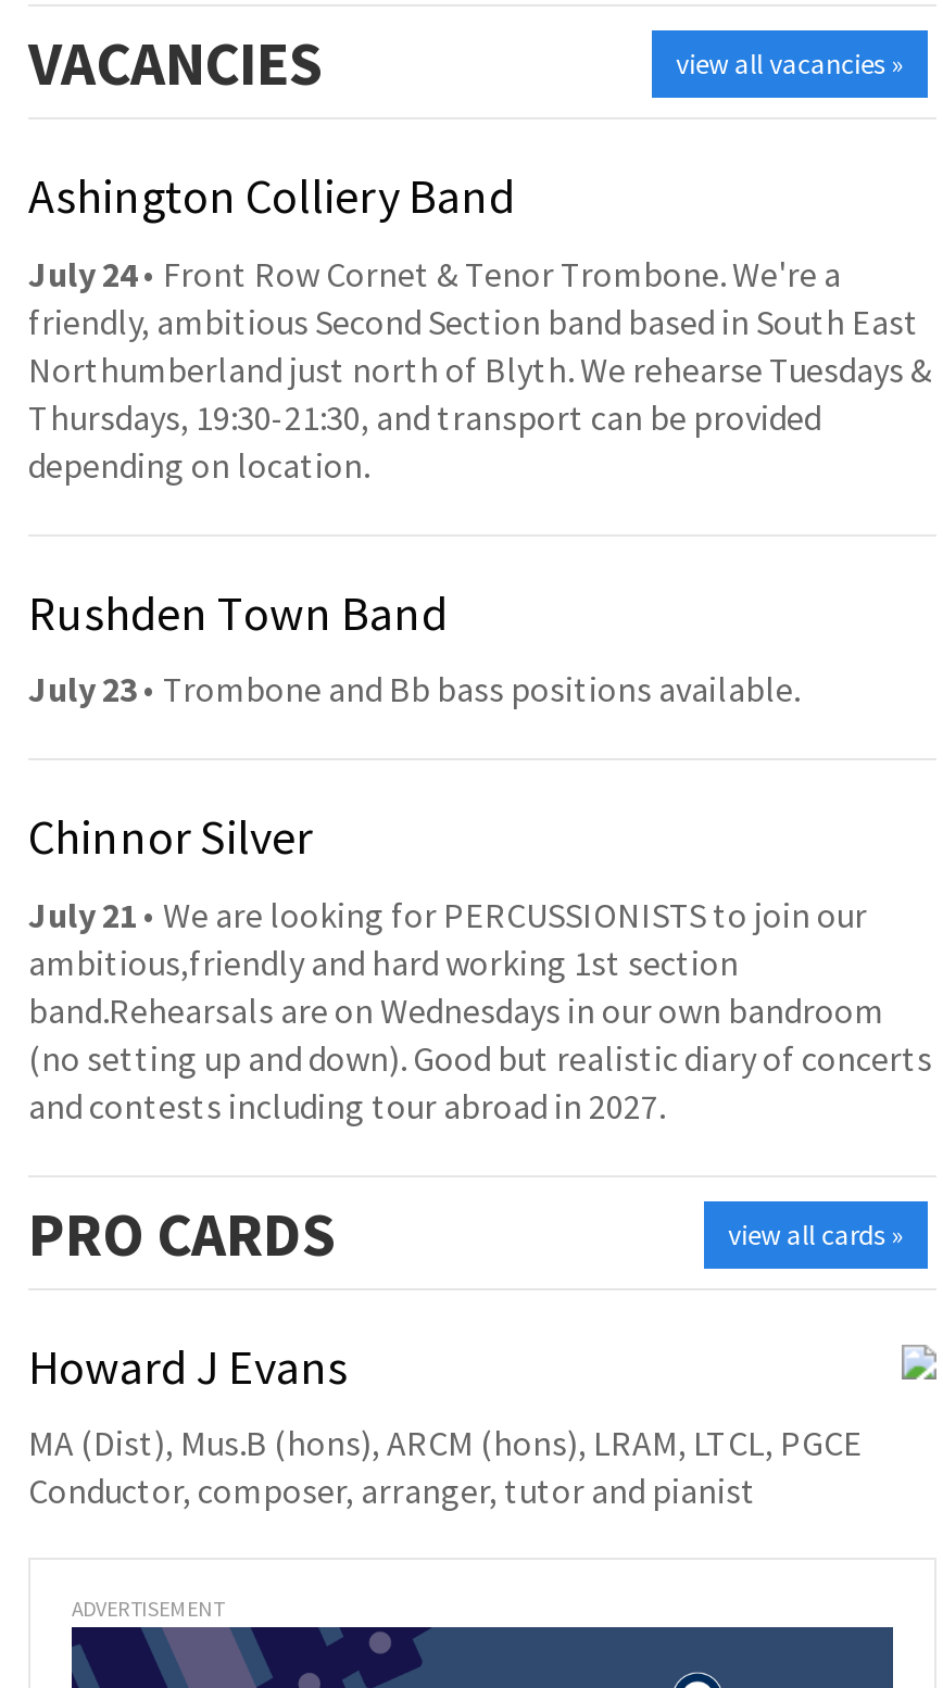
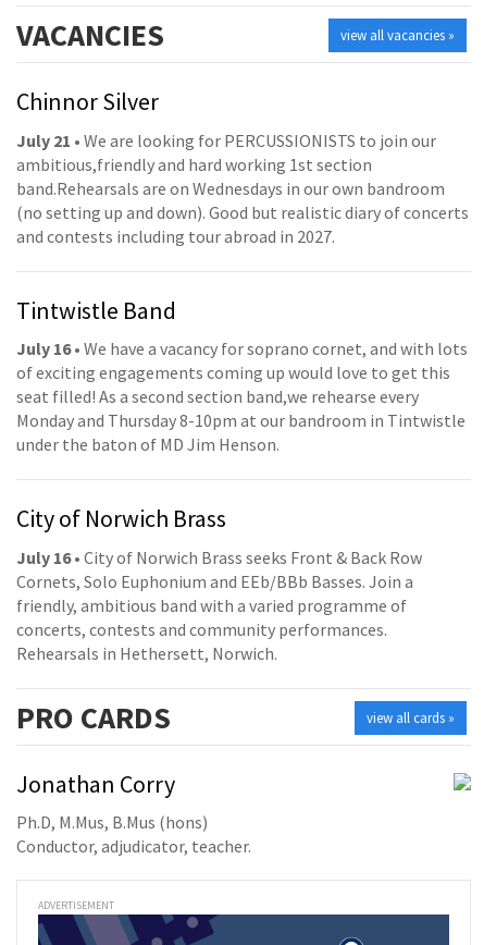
[28,166,932,711] Ashington Colliery Band | July 24• Front Row Cornet & Tenor Trombone. We're a | friendly, ambitious Second Section band based in South East | Northumberland just north of Blyth. We rehearse Tuesdays & | Thursdays, 19:30-21:30, and transport can be provided | depending on location. | Rushden Town Band | July 23 • Trombone and Bb bass positions available. -> none
moved [28,807,932,1128] -> [16,87,469,247]: Chinnor Silver | July 21 • We are looking for PERCUSSIONISTS to join our | ambitious,friendly and hard working 1st section | band.Rehearsals are on Wednesdays in our own bandroom | (no setting up and down). Good but realistic diary of concerts | and contests including tour abroad in 2027.
none -> [16,295,468,664] Tintwistle Band | July 16• We have a vacancy for soprano cornet, and with lots | of exciting engagements coming up would love to get this | seat filled! As a second section band,we rehearse every | Monday and Thursday 8-10pm at our bandroom in Tintwistle | under the baton of MD Jim Henson. | City of Norwich Brass | July 16• City of Norwich Brass seeks Front & Back Row | Cornets, Solo Euphonium and EEb/BBb Basses. Join a | friendly, ambitious band with a varied programme of | concerts, contests and community performances. | Rehearsals in Hethersett, Norwich.
[28,1336,863,1513] Howard J Evans | MA (Dist), Mus.B (hons), ARCM (hons), LRAM, LTCL, PGCE | Conductor, composer, arranger, tutor and pianist -> [16,769,251,857] Jonathan Corry | Ph.D, M.Mus, B.Mus (hons) | Conductor, adjudicator, teacher.

